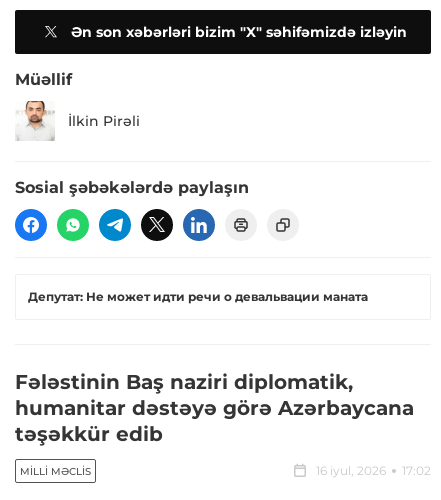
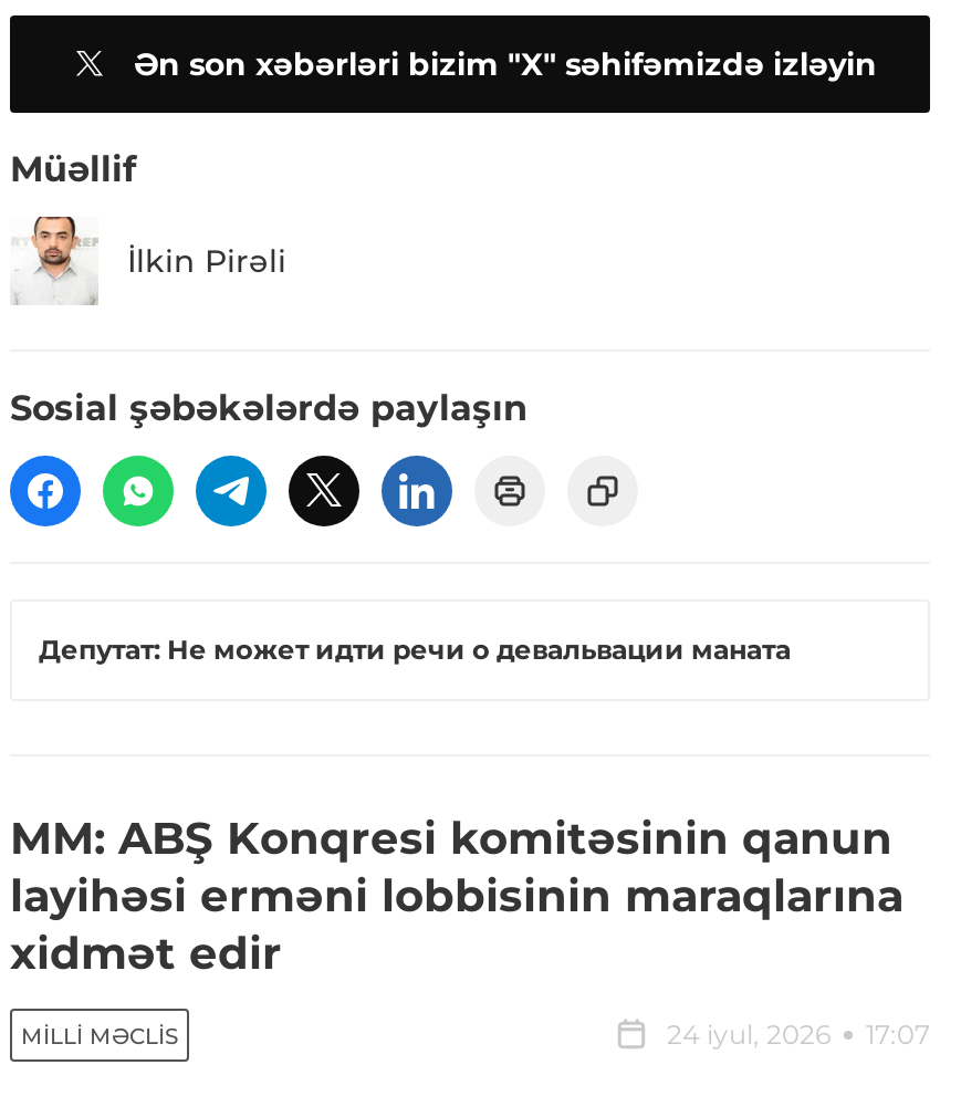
[15,370,414,446] Fələstinin Baş naziri diplomatik, | humanitar dəstəyə görə Azərbaycana | təşəkkür edib -> [10,813,903,981] MM: ABŞ Konqresi komitəsinin qanun | layihəsi erməni lobbisinin maraqlarına | xidmət edir
[316,463,431,478] 16 iyul, 2026 | 17:02 -> [667,1018,930,1052] 24 iyul, 2026 | 17:07

